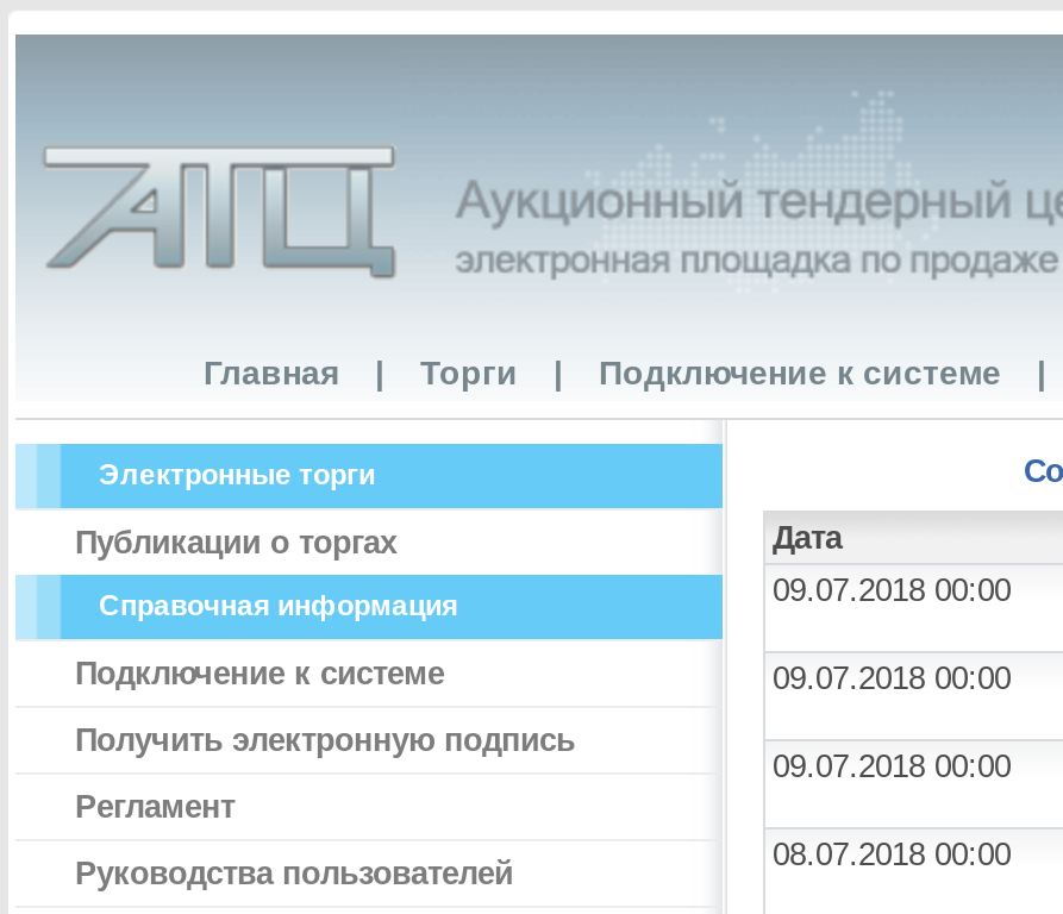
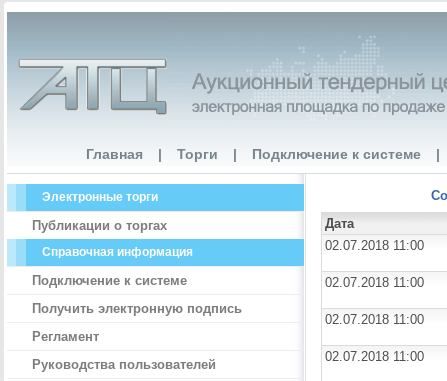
[773,572,1011,608] 09.07.2018 00:00 -> [325,238,424,253] 02.07.2018 11:00
[773,661,1011,696] 09.07.2018 00:00 -> [325,275,424,290] 02.07.2018 11:00
[773,749,1011,784] 09.07.2018 00:00 -> [325,312,424,327] 02.07.2018 11:00
[773,837,1011,872] 08.07.2018 00:00 -> [325,349,424,364] 02.07.2018 11:00

